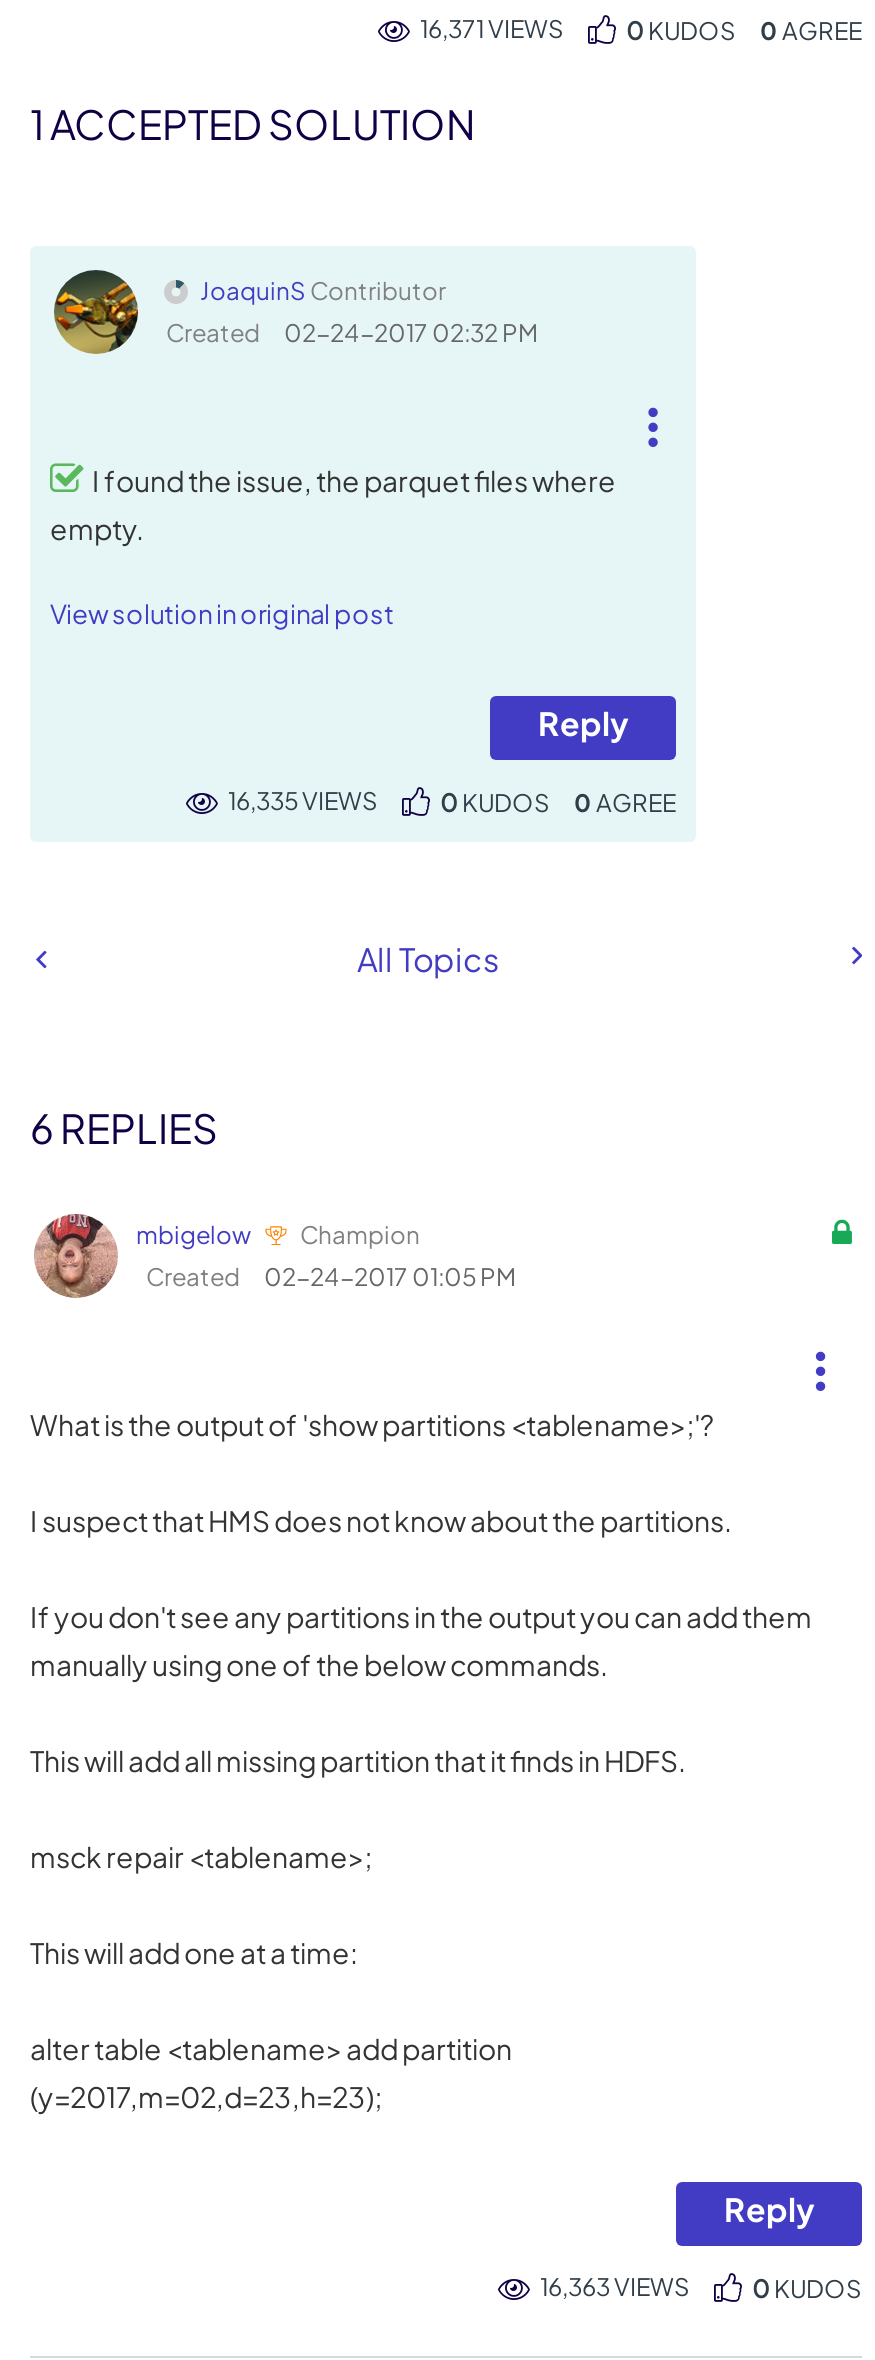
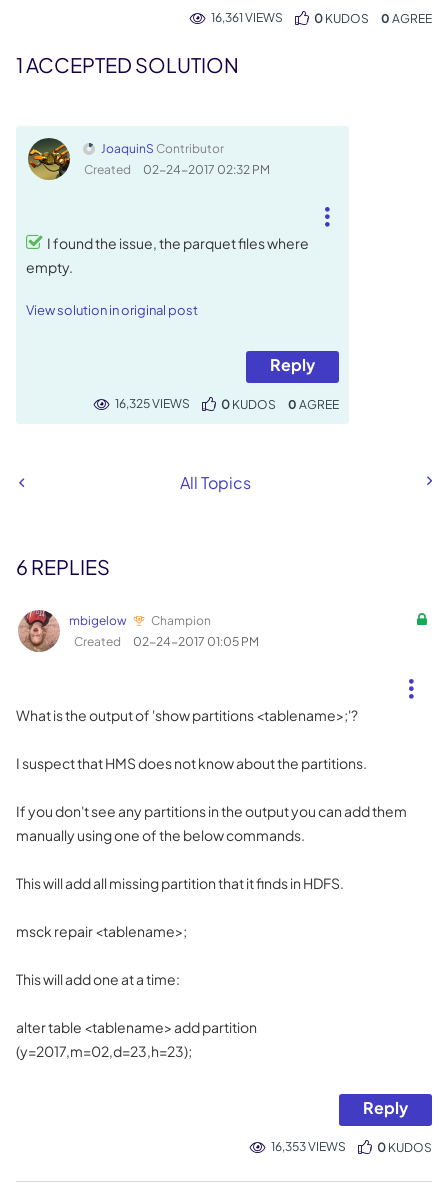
[420,14,564,44] 16,371 VIEWS -> [211,10,283,25] 16,361 VIEWS
[228,786,378,816] 16,335 VIEWS -> [115,396,190,411] 16,325 VIEWS
[540,2272,690,2302] 16,363 VIEWS -> [271,1139,346,1154] 16,353 VIEWS

